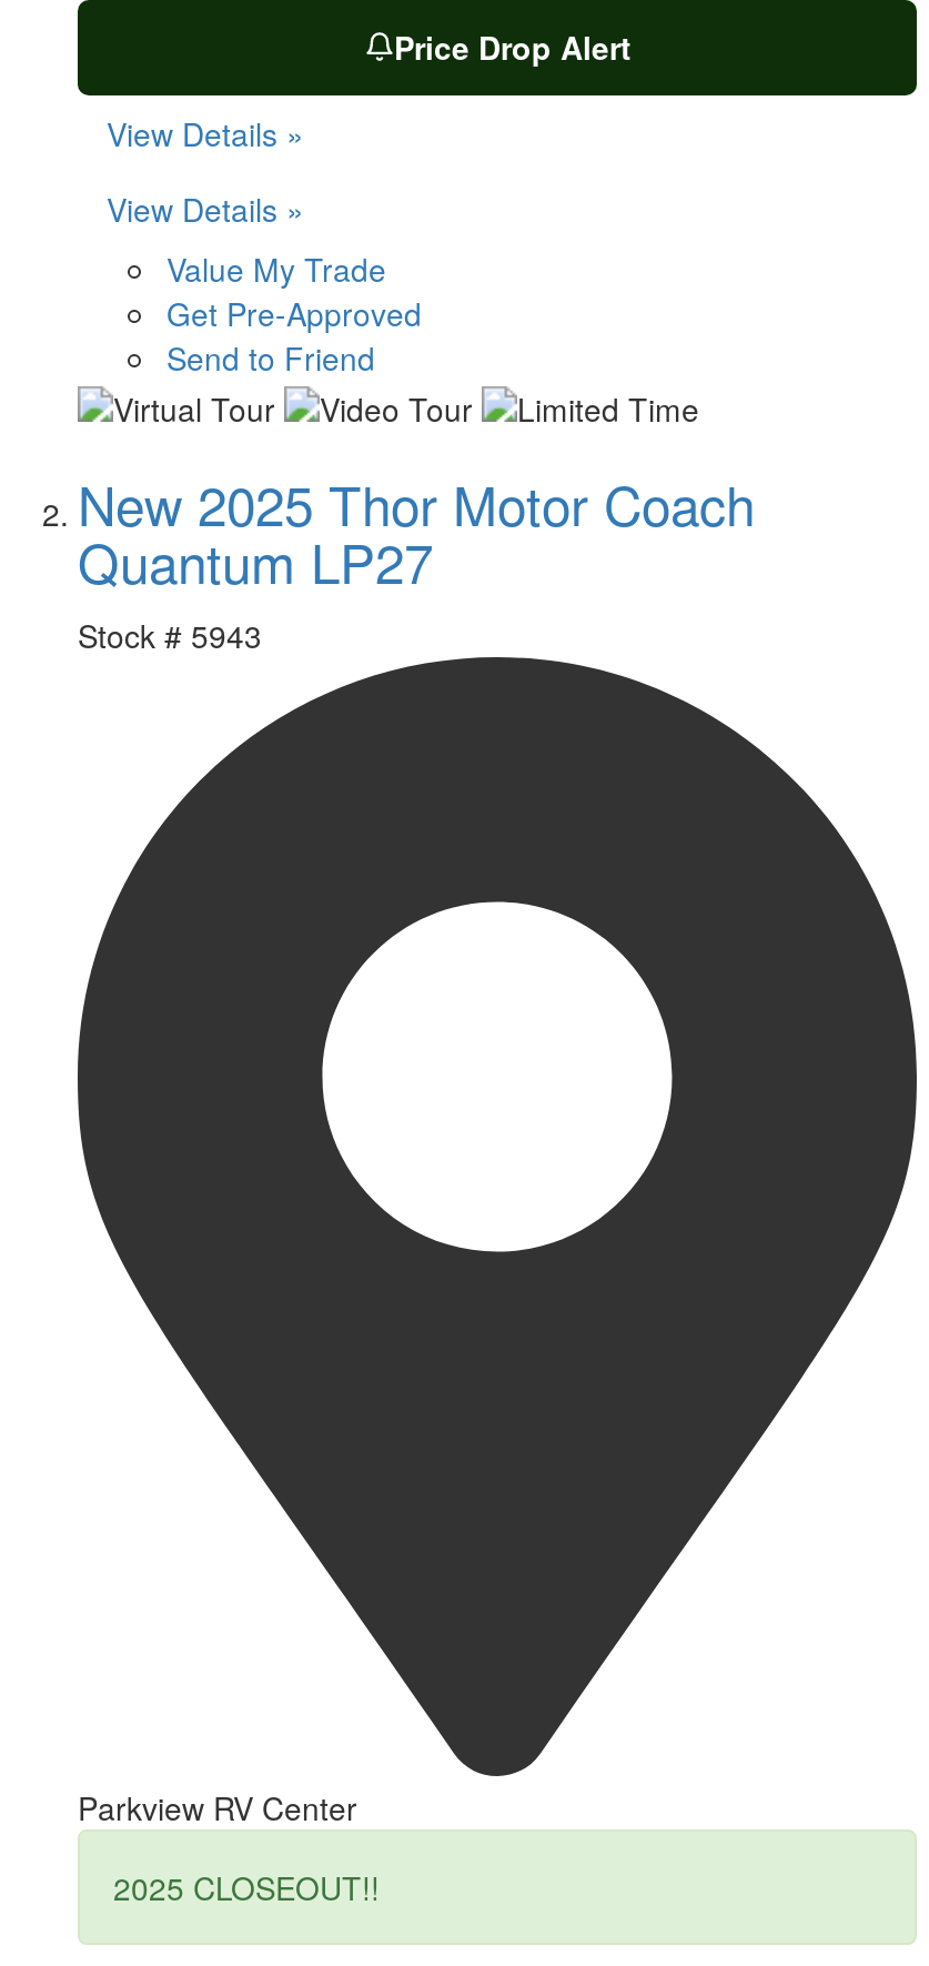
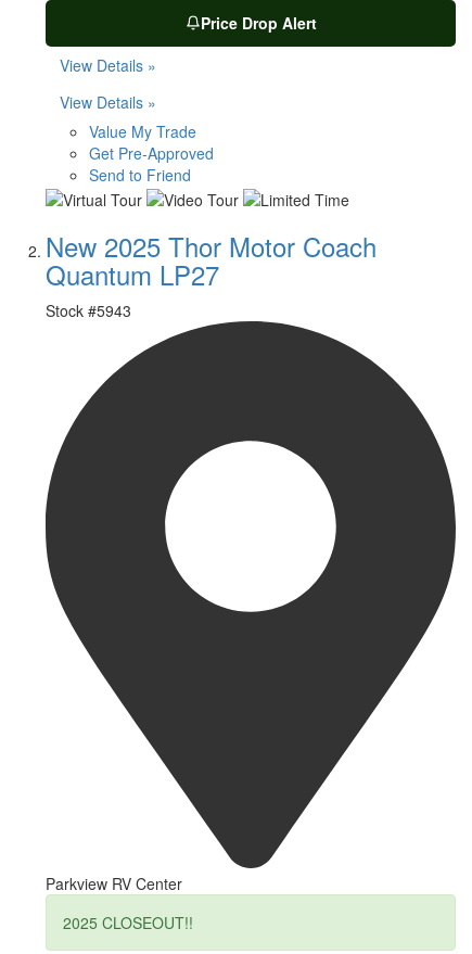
[78,612,262,657] Stock # 5943 -> [46,299,131,321] Stock #5943

